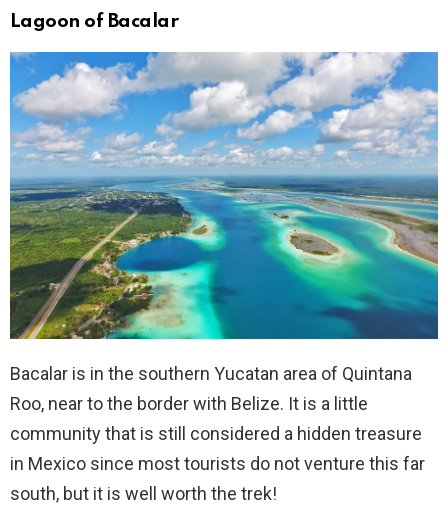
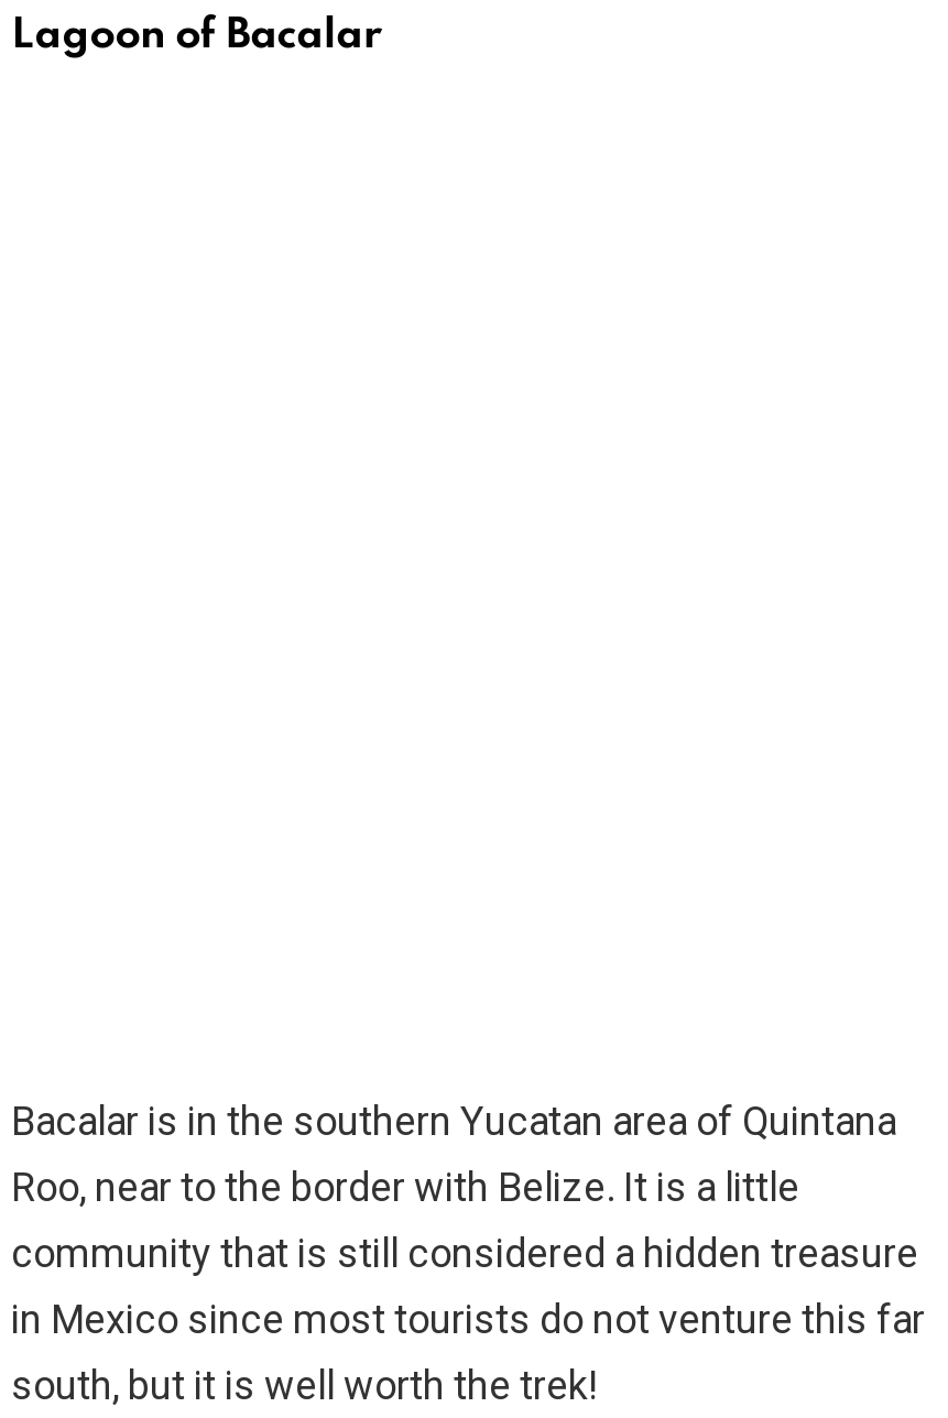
[9,51,439,340] [image] -> none

